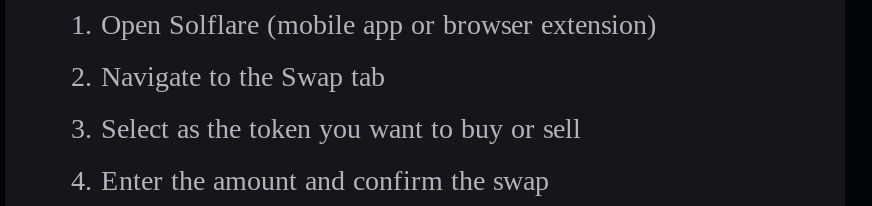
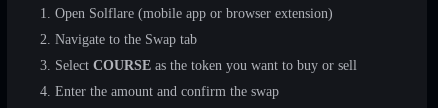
[101,114,581,144] Select as the token you want to buy or sell -> [55,58,357,73] Select COURSE as the token you want to buy or sell

